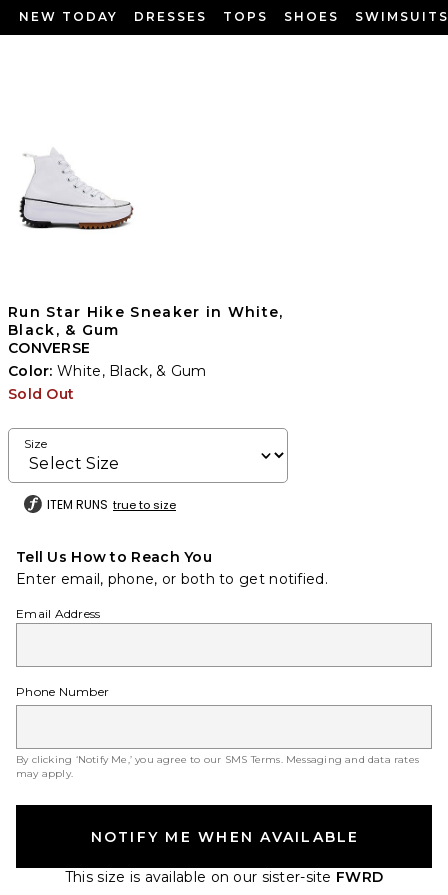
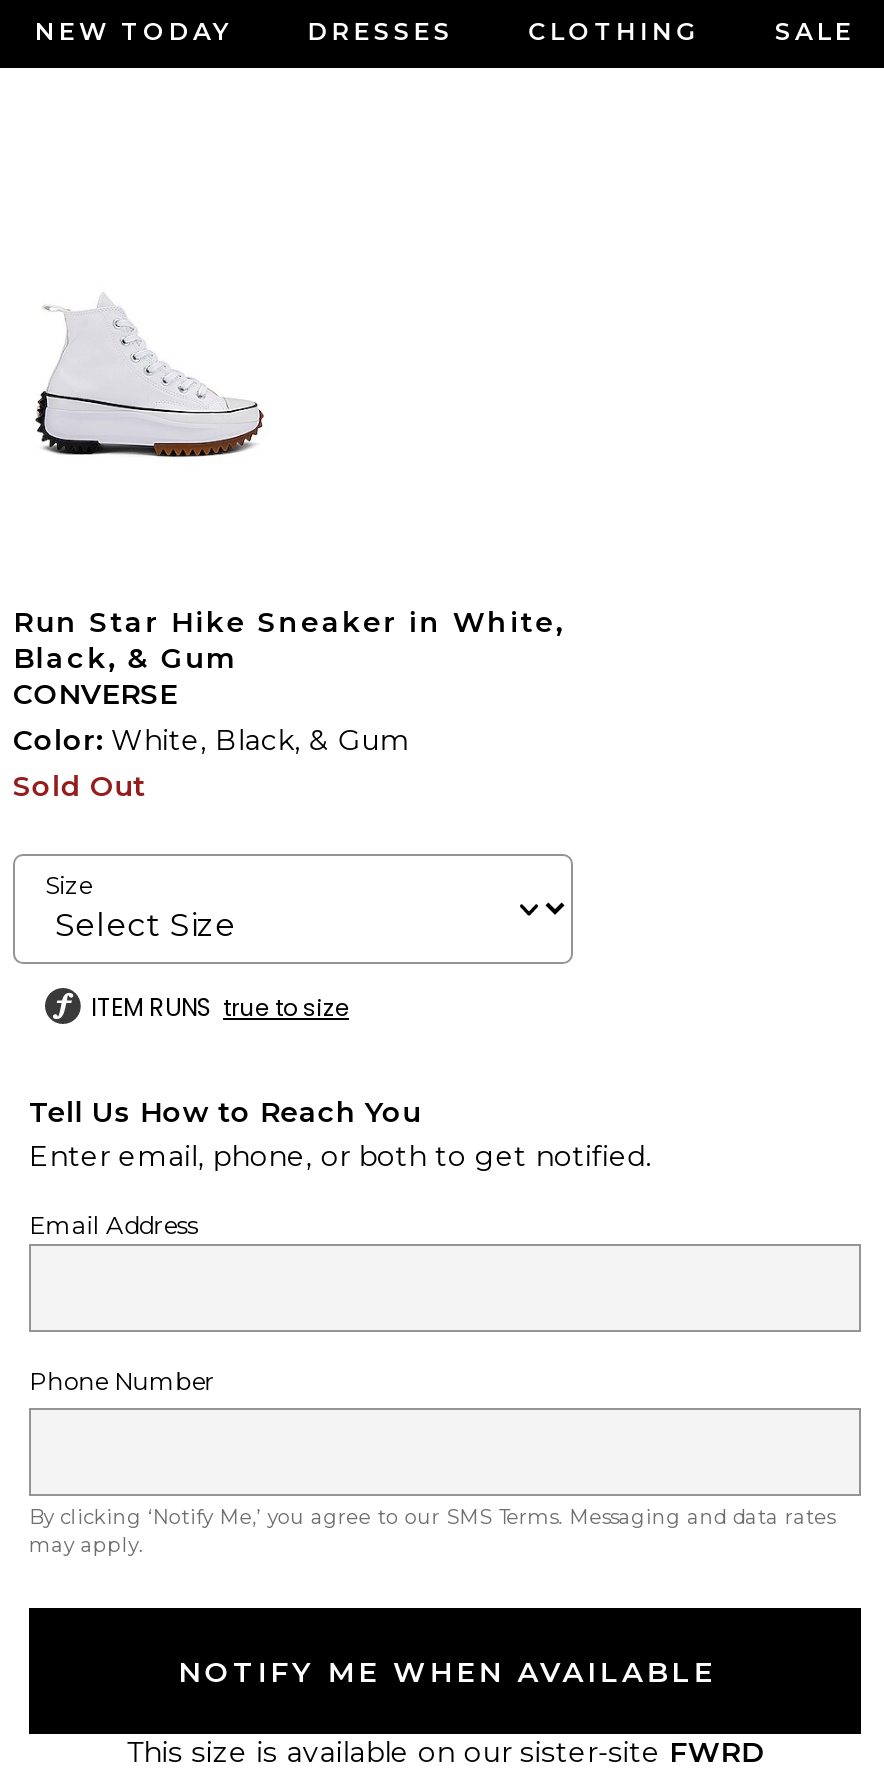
[223,9,448,24] TOPS | SHOES | SWIMSUITS -> [528,16,855,46] CLOTHING | SALE

